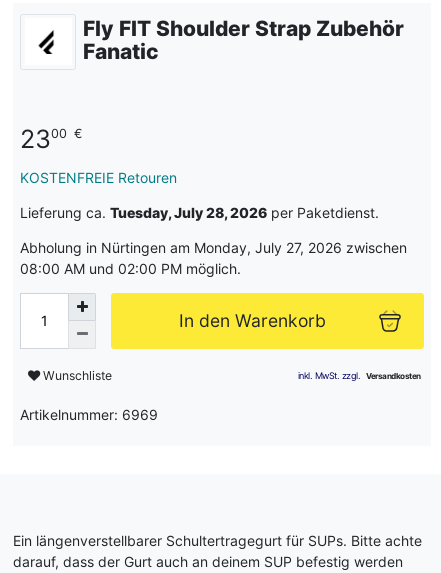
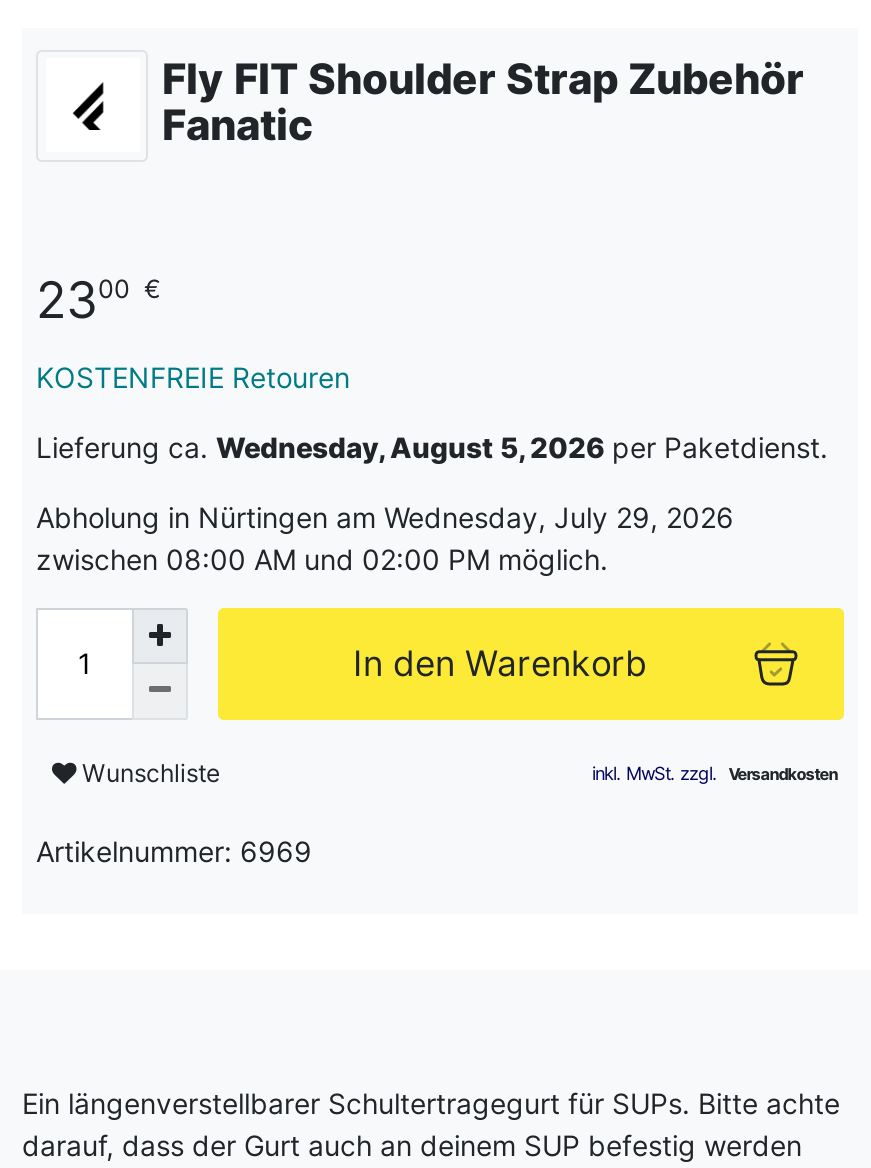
[20,204,379,221] Lieferung ca. Tuesday, July 28, 2026 per Paketdienst. -> [36,430,828,464] Lieferung ca. Wednesday, August 5, 2026 per Paketdienst.
[20,239,407,277] Abholung in Nürtingen am Monday, July 27, 2026 zwischen | 08:00 AM und 02:00 PM möglich. -> [36,500,734,576] Abholung in Nürtingen am Wednesday, July 29, 2026 | zwischen 08:00 AM und 02:00 PM möglich.

